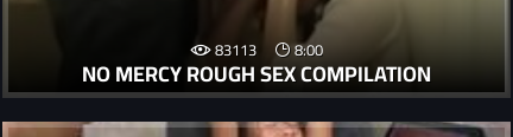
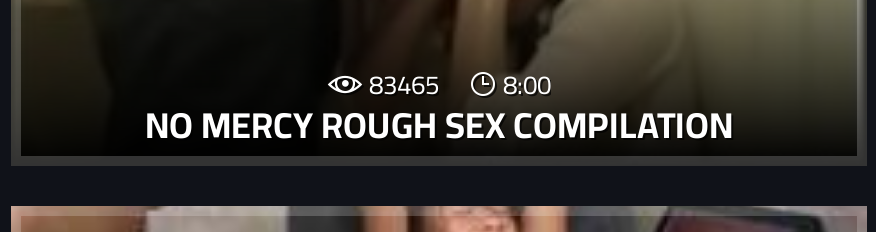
[215,35,323,64] 83113 8:00 -> [369,60,551,108] 83465 8:00

